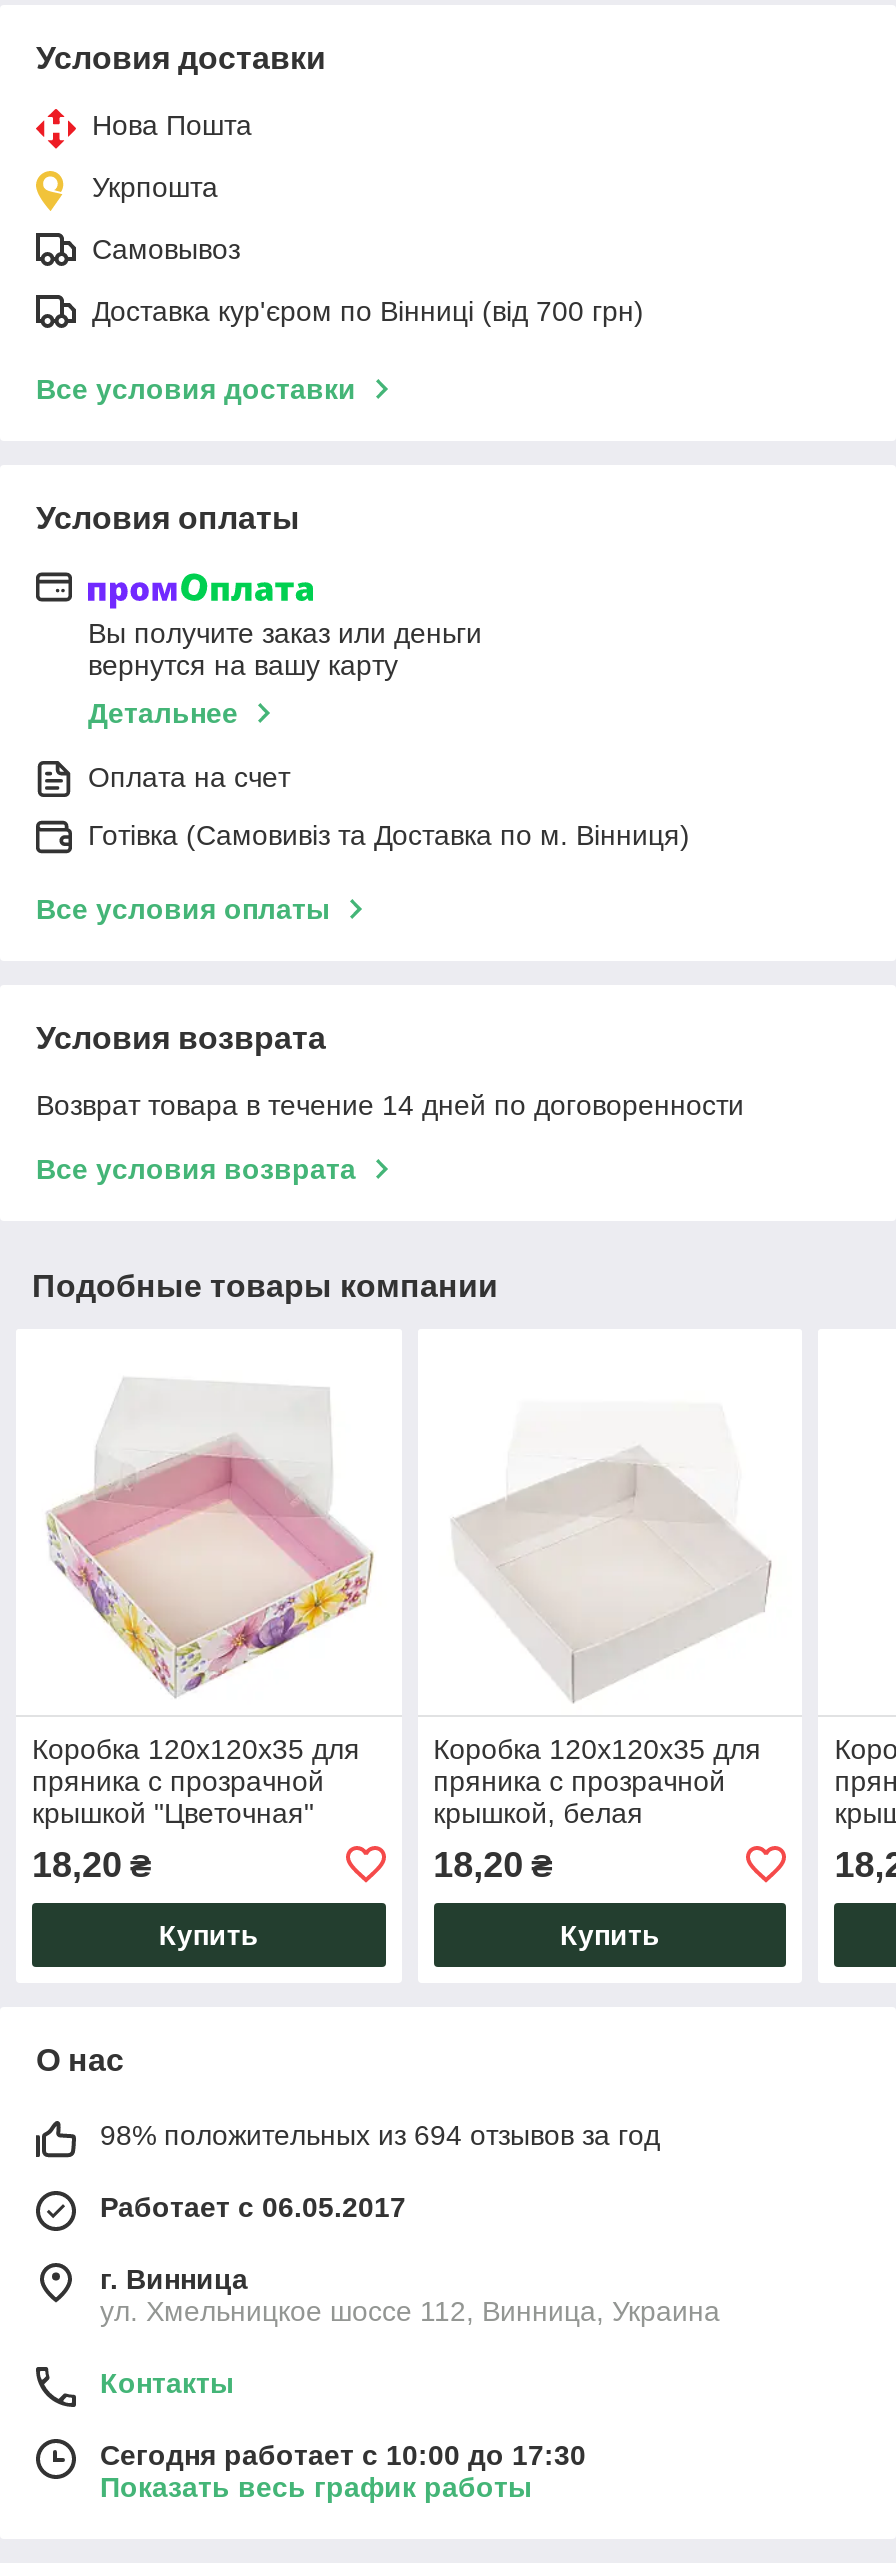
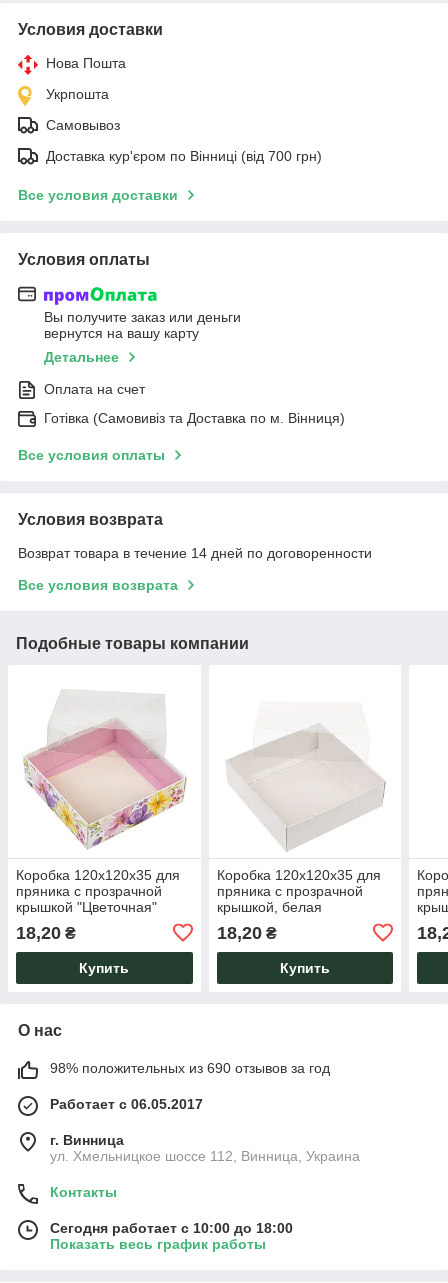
[100,2119,660,2151] 98% положительных из 694 отзывов за год -> [50,1060,330,1076] 98% положительных из 690 отзывов за год
[100,2439,586,2471] Сегодня работает с 10:00 до 17:30 -> [50,1220,293,1236] Сегодня работает с 10:00 до 18:00

